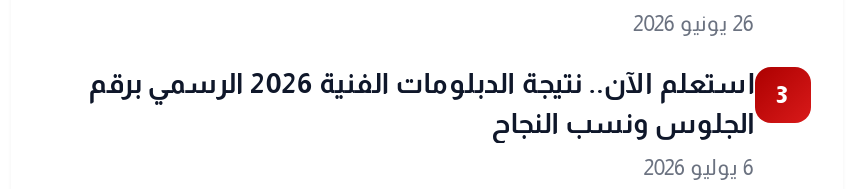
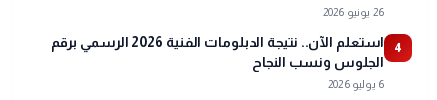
[776,81,790,109] 3 -> [394,41,402,55] 4

